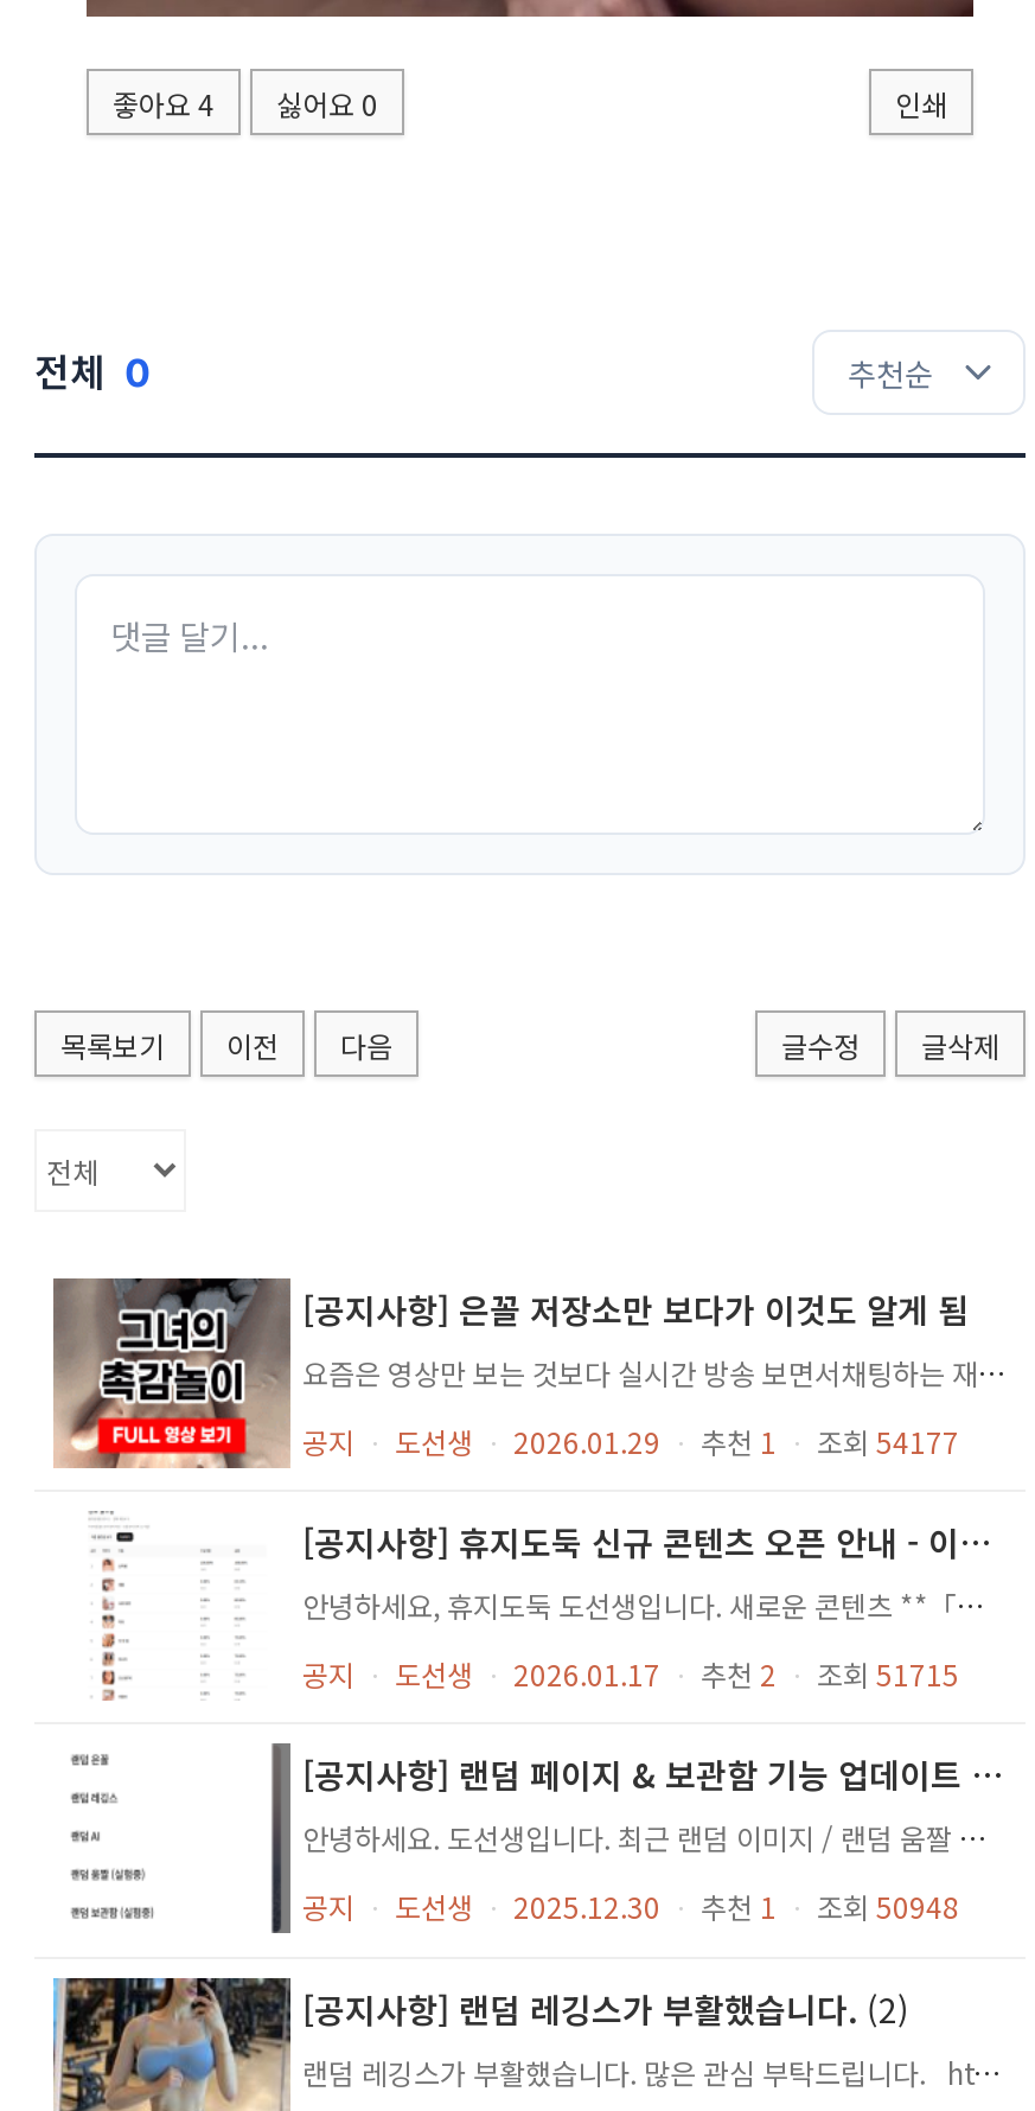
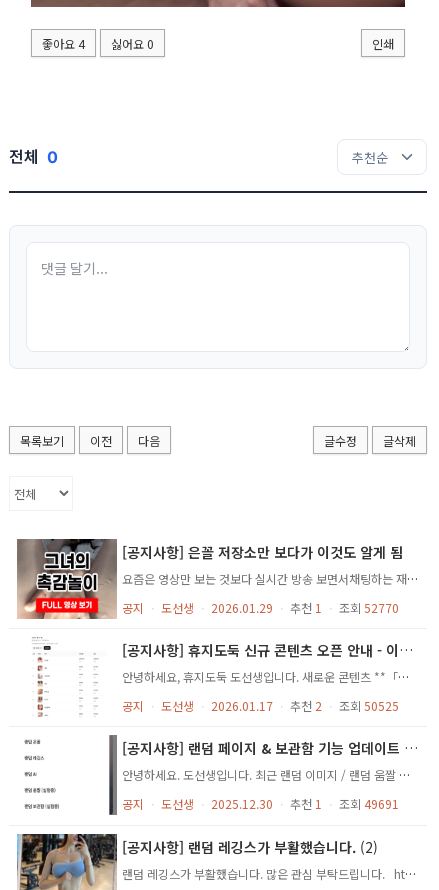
[302,1421,959,1461] 공지 ㆍ 도선생 ㆍ 2026.01.29 ㆍ 추천 1 ㆍ 조회 54177 -> [122,599,399,616] 공지 ㆍ 도선생 ㆍ 2026.01.29 ㆍ 추천 1 ㆍ 조회 52770
[302,1654,959,1694] 공지 ㆍ 도선생 ㆍ 2026.01.17 ㆍ 추천 2 ㆍ 조회 51715 -> [122,697,399,714] 공지 ㆍ 도선생 ㆍ 2026.01.17 ㆍ 추천 2 ㆍ 조회 50525
[302,1887,959,1927] 공지 ㆍ 도선생 ㆍ 2025.12.30 ㆍ 추천 1 ㆍ 조회 50948 -> [122,796,399,813] 공지 ㆍ 도선생 ㆍ 2025.12.30 ㆍ 추천 1 ㆍ 조회 49691

